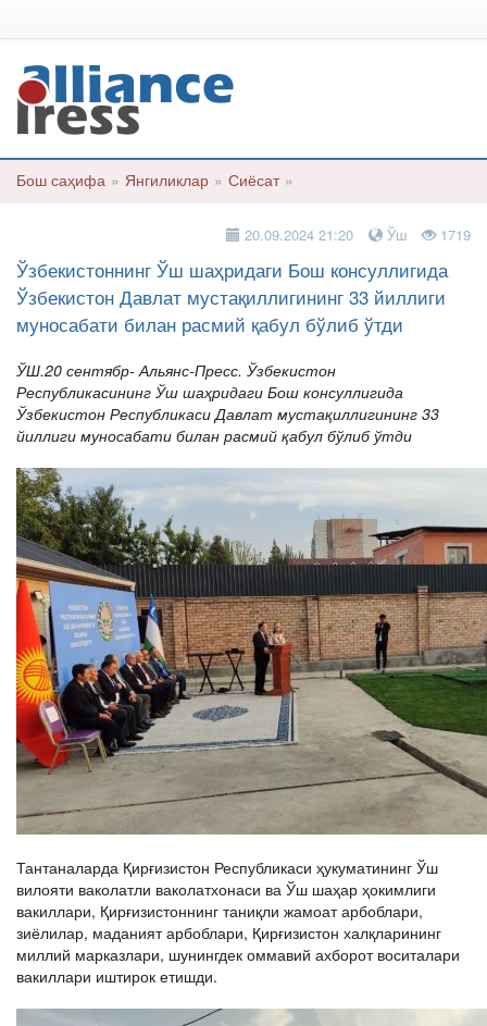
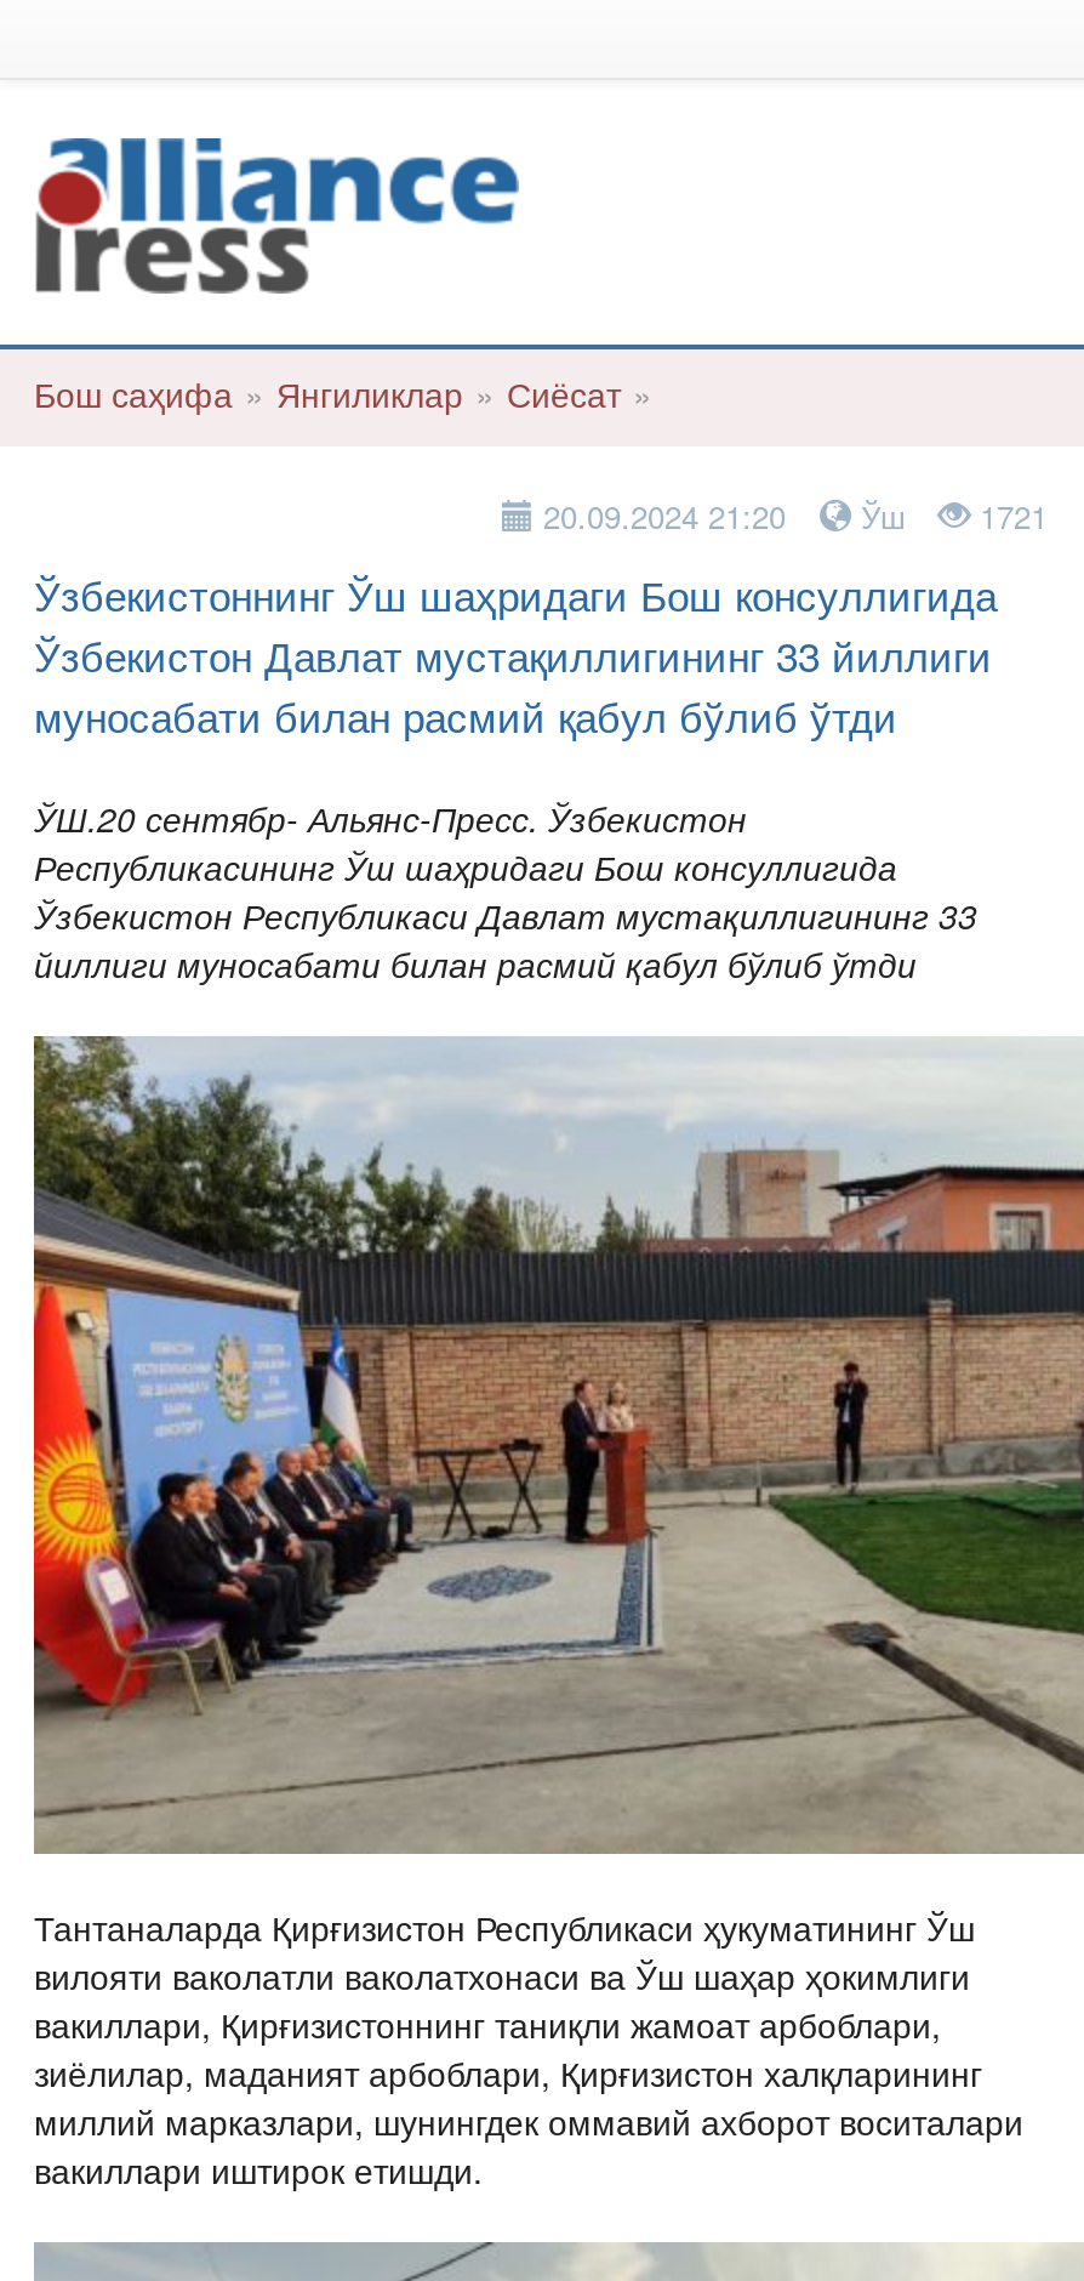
[240,224,471,245] 20.09.2024 21:20 Ўш 1719 -> [534,493,1048,539] 20.09.2024 21:20 Ўш 1721

